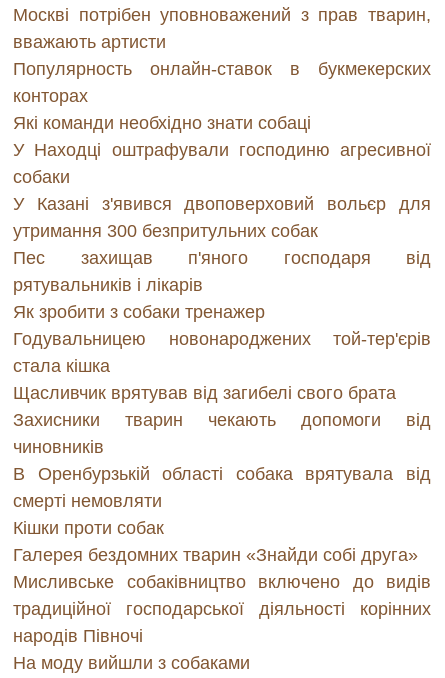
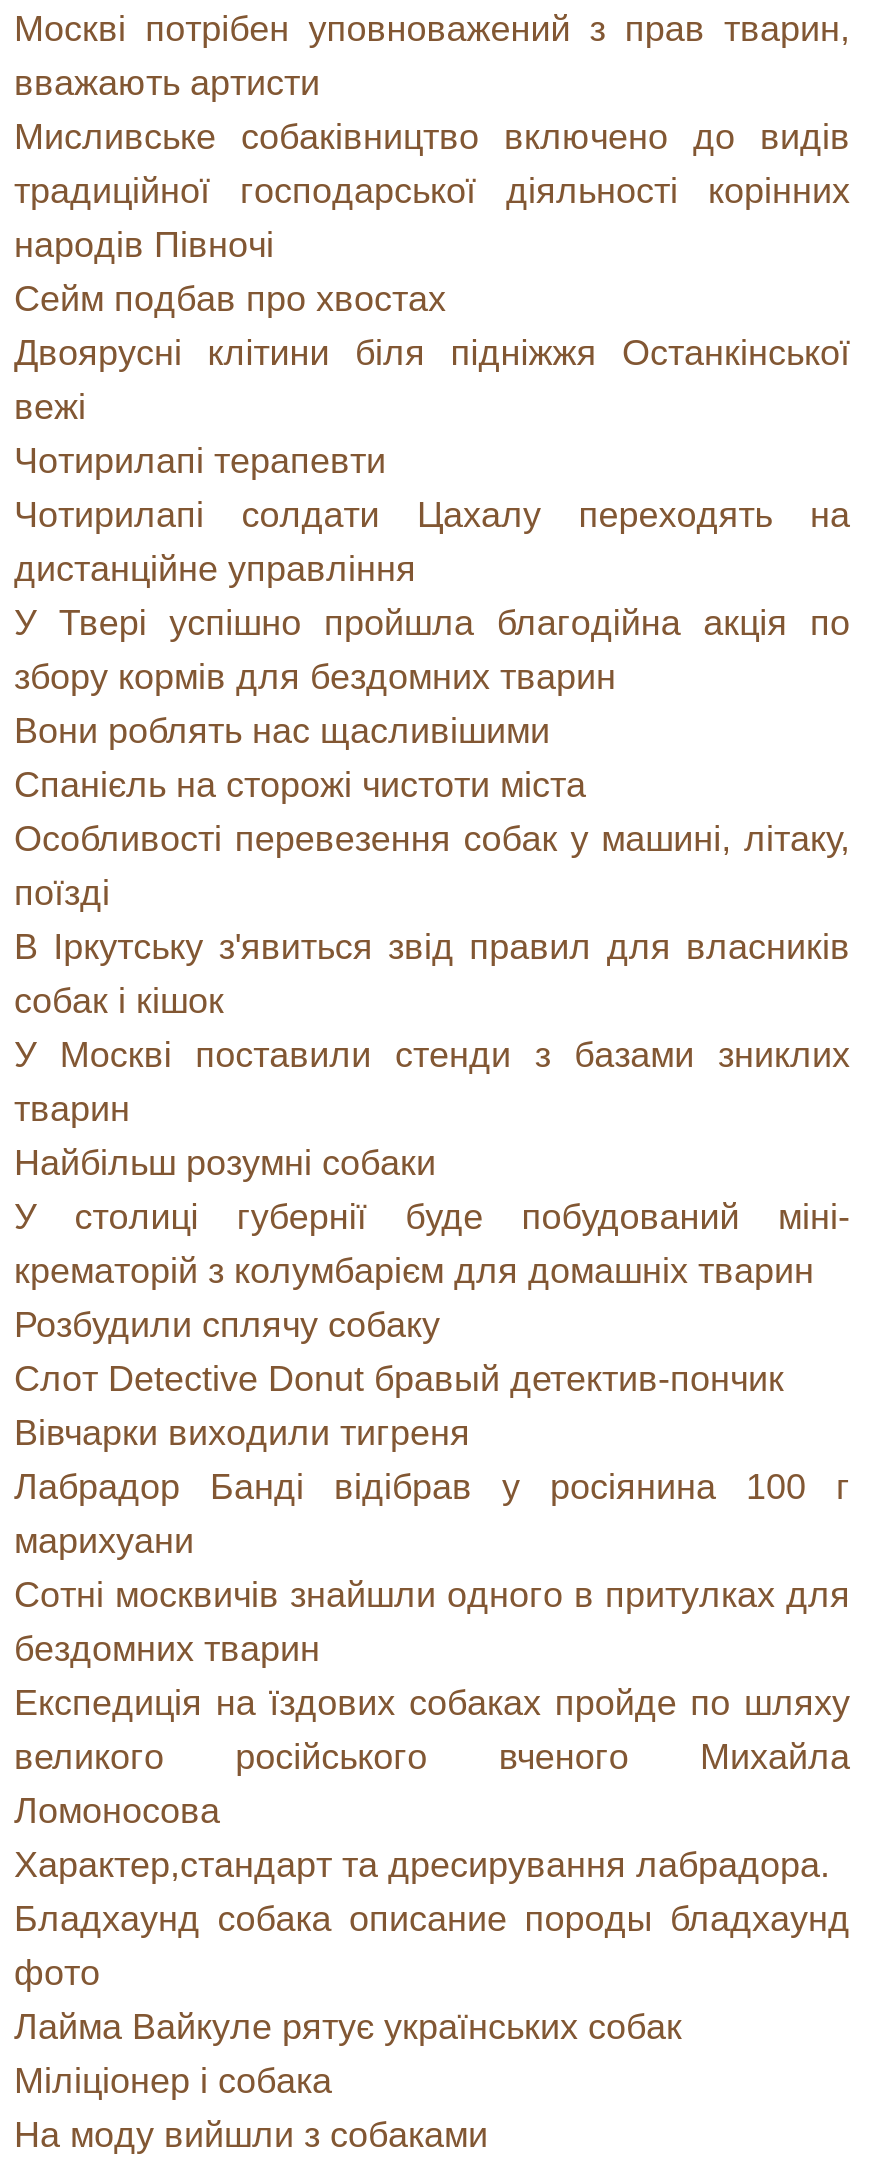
[13,59,431,565] Популярность онлайн-ставок в букмекерских | конторах | Які команди необхідно знати собаці | У Находці оштрафували господиню агресивної | собаки | У Казані з'явився двоповерховий вольєр для | утримання 300 безпритульних собак | Пес захищав п'яного господаря від | рятувальників і лікарів | Як зробити з собаки тренажер | Годувальницею новонароджених той-тер'єрів | стала кішка | Щасливчик врятував від загибелі свого брата | Захисники тварин чекають допомоги від | чиновників | В Оренбурзькій області собака врятувала від | смерті немовляти | Кішки проти собак | Галерея бездомних тварин «Знайди собі друга» -> none
moved [13,572,431,646] -> [14,117,850,265]: Мисливське собаківництво включено до видів | традиційної господарської діяльності корінних | народів Півночі
none -> [14,279,850,2101] Сейм подбав про хвостах | Двоярусні клітини біля підніжжя Останкінської | вежі | Чотирилапі терапевти | Чотирилапі солдати Цахалу переходять на | дистанційне управління | У Твері успішно пройшла благодійна акція по | збору кормів для бездомних тварин | Вони роблять нас щасливішими | Спанієль на сторожі чистоти міста | Особливості перевезення собак у машині, літаку, | поїзді | В Іркутську з'явиться звід правил для власників | собак і кішок | У Москві поставили стенди з базами зниклих | тварин | Найбільш розумні собаки | У столиці губернії буде побудований міні- | крематорій з колумбарієм для домашніх тварин | Розбудили сплячу собаку | Слот Detective Donut бравый детектив-пончик | Вівчарки виходили тигреня | Лабрадор Банді відібрав у росіянина 100 г | марихуани | Сотні москвичів знайшли одного в притулках для | бездомних тварин | Експедиція на їздових собаках пройде по шляху | великого російського вченого Михайла | Ломоносова | Характер,стандарт та дресирування лабрадора. | Бладхаунд собака описание породы бладхаунд | фото | Лайма Вайкуле рятує українських собак | Міліціонер і собака

